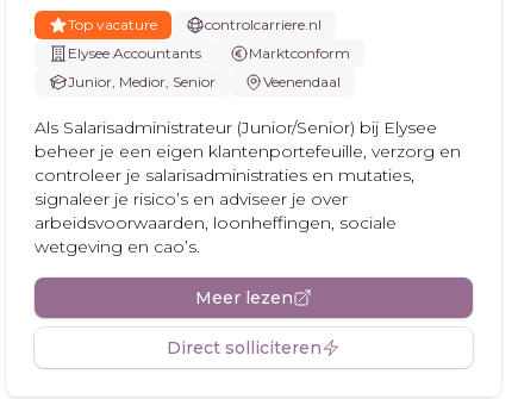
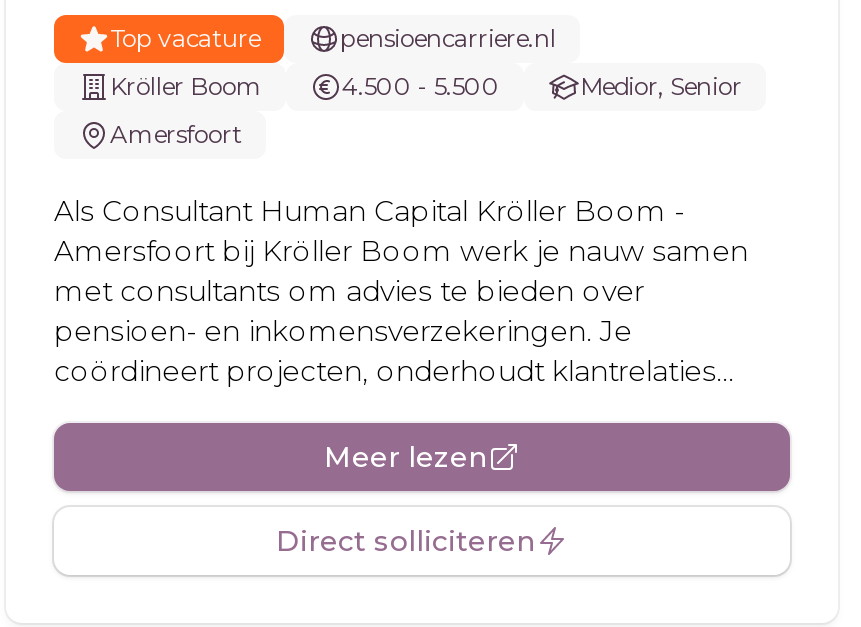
[205,15,322,33] controlcarriere.nl -> [340,23,556,53] pensioencarriere.nl
[68,44,350,62] Elysee Accountants | Marktconform -> [110,71,742,101] Kröller Boom | 4.500 - 5.500 | Medior, Senior
[68,73,341,91] Junior, Medior, Senior | Veenendaal -> [110,119,242,149] Amersfoort
[35,117,461,257] Als Salarisadministrateur (Junior/Senior) bij Elysee | beheer je een eigen klantenportefeuille, verzorg en | controleer je salarisadministraties en mutaties, | signaleer je risico’s en adviseer je over | arbeidsvoorwaarden, loonheffingen, sociale | wetgeving en cao’s. -> [54,193,748,389] Als Consultant Human Capital Kröller Boom - | Amersfoort bij Kröller Boom werk je nauw samen | met consultants om advies te bieden over | pensioen- en inkomensverzekeringen. Je | coördineert projecten, onderhoudt klantrelaties...

